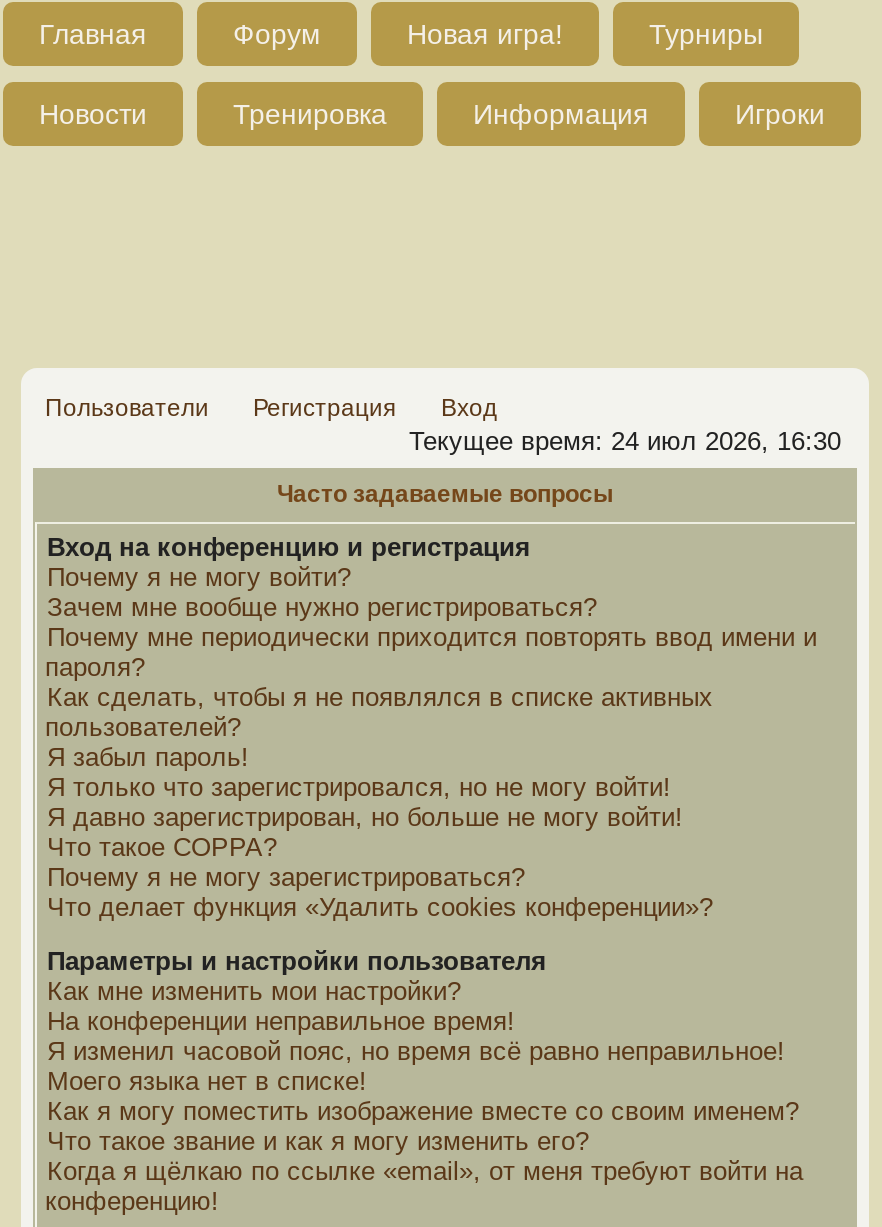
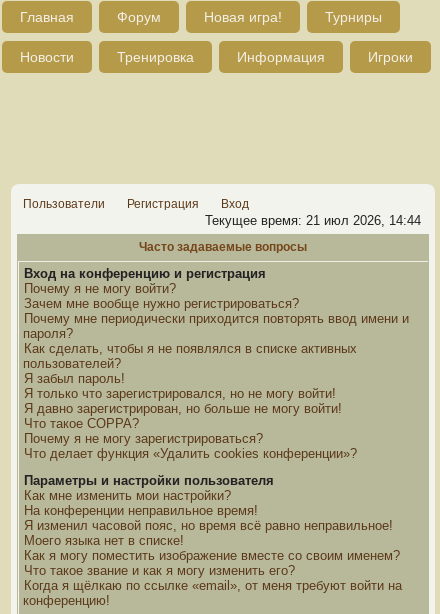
[409,426,841,456] Текущее время: 24 июл 2026, 16:30 -> [205,213,421,228] Текущее время: 21 июл 2026, 14:44

